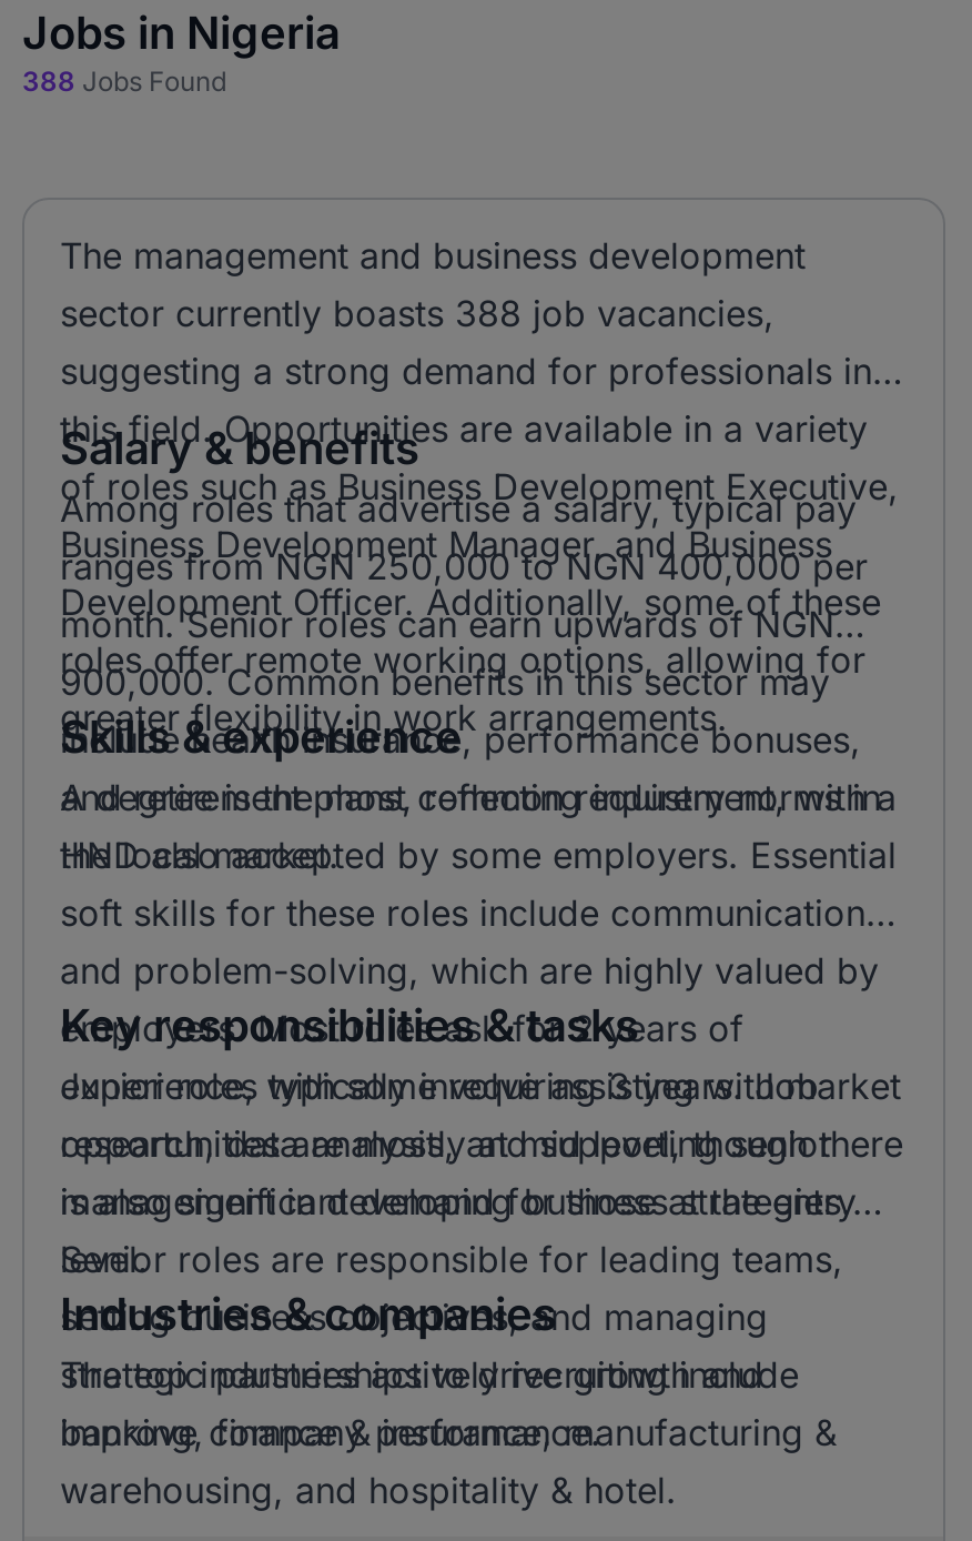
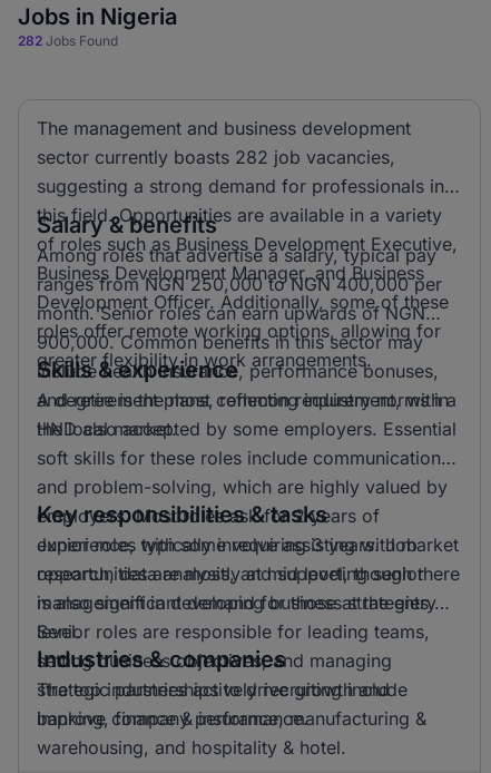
[22,64,226,98] 388 Jobs Found -> [18,32,118,49] 282 Jobs Found
[60,291,774,335] sector currently boasts 388 job vacancies, -> [37,146,395,168] sector currently boasts 282 job vacancies,

